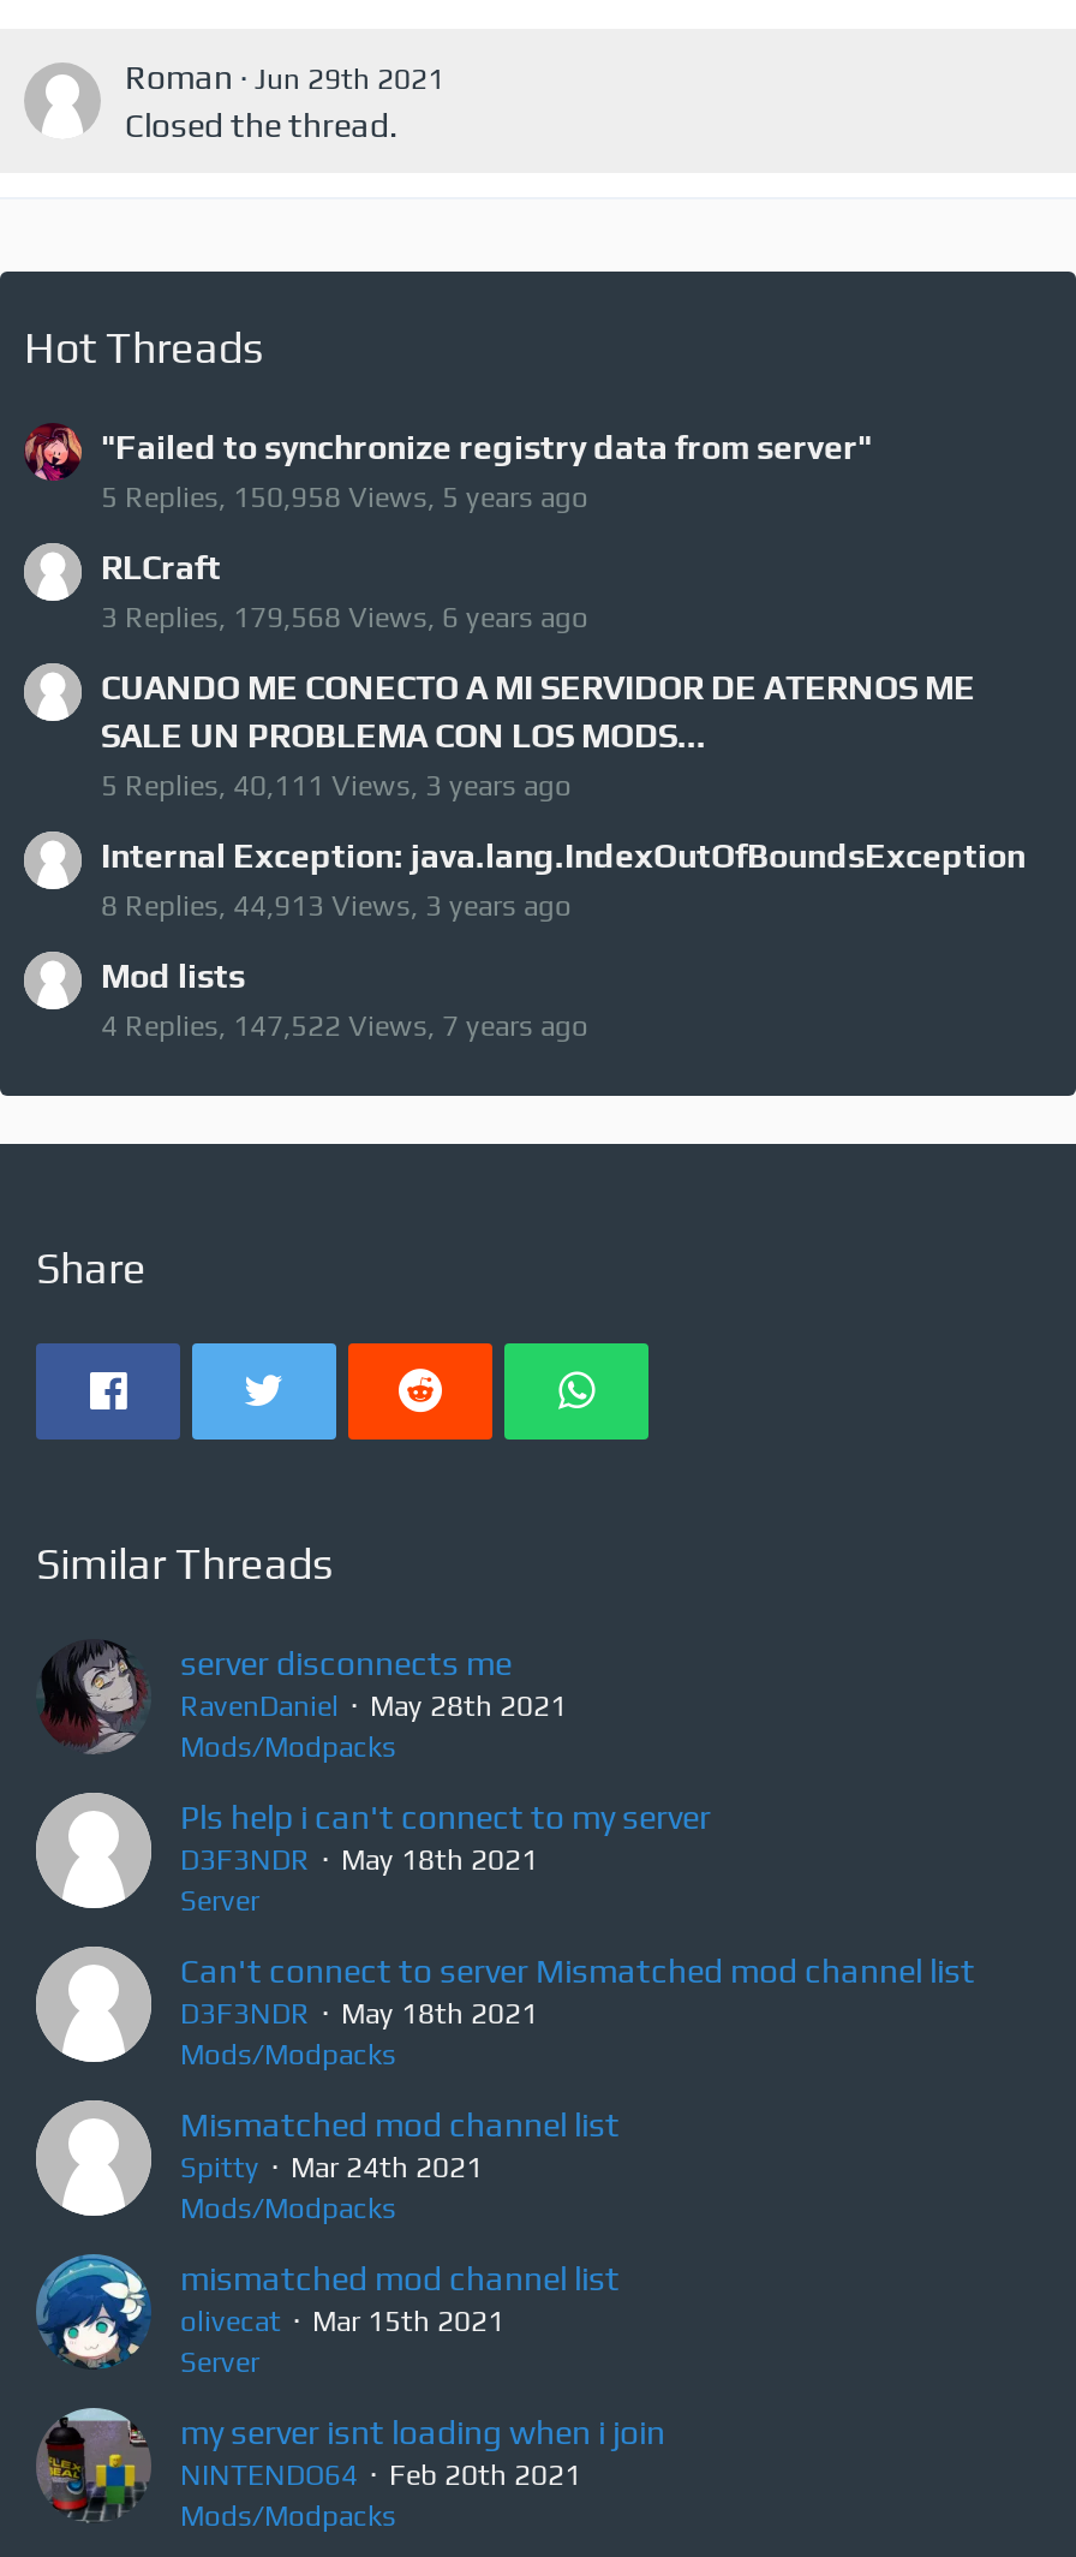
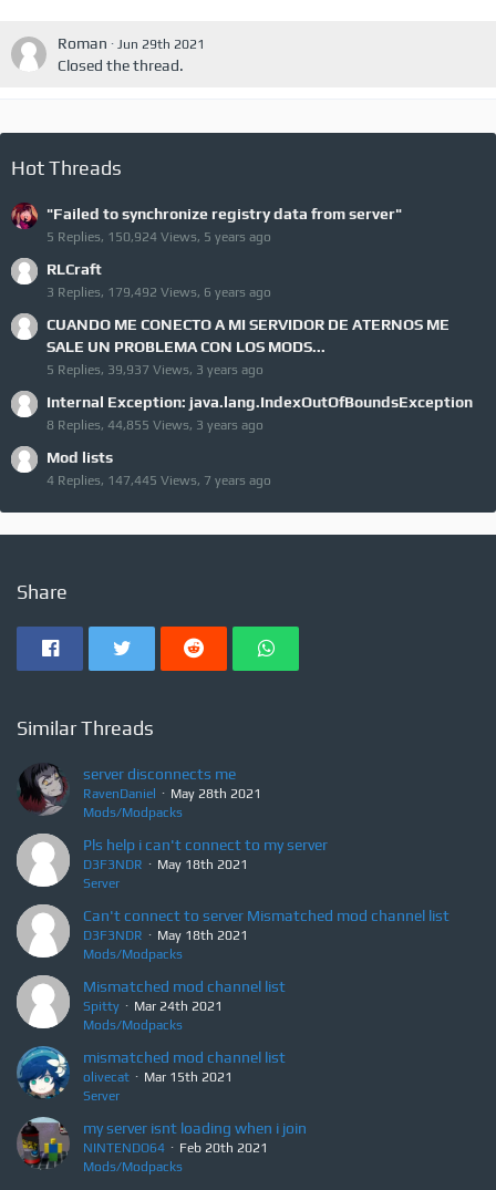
[101,481,588,515] 5 Replies, 150,958 Views, 5 years ago -> [46,229,271,245] 5 Replies, 150,924 Views, 5 years ago
[101,601,588,635] 3 Replies, 179,568 Views, 6 years ago -> [46,285,271,300] 3 Replies, 179,492 Views, 6 years ago
[101,769,572,803] 5 Replies, 40,111 Views, 3 years ago -> [46,362,263,378] 5 Replies, 39,937 Views, 3 years ago
[101,889,572,923] 8 Replies, 44,913 Views, 3 years ago -> [46,417,263,433] 8 Replies, 44,855 Views, 3 years ago
[101,1010,588,1043] 4 Replies, 147,522 Views, 7 years ago -> [46,473,271,488] 4 Replies, 147,445 Views, 7 years ago

